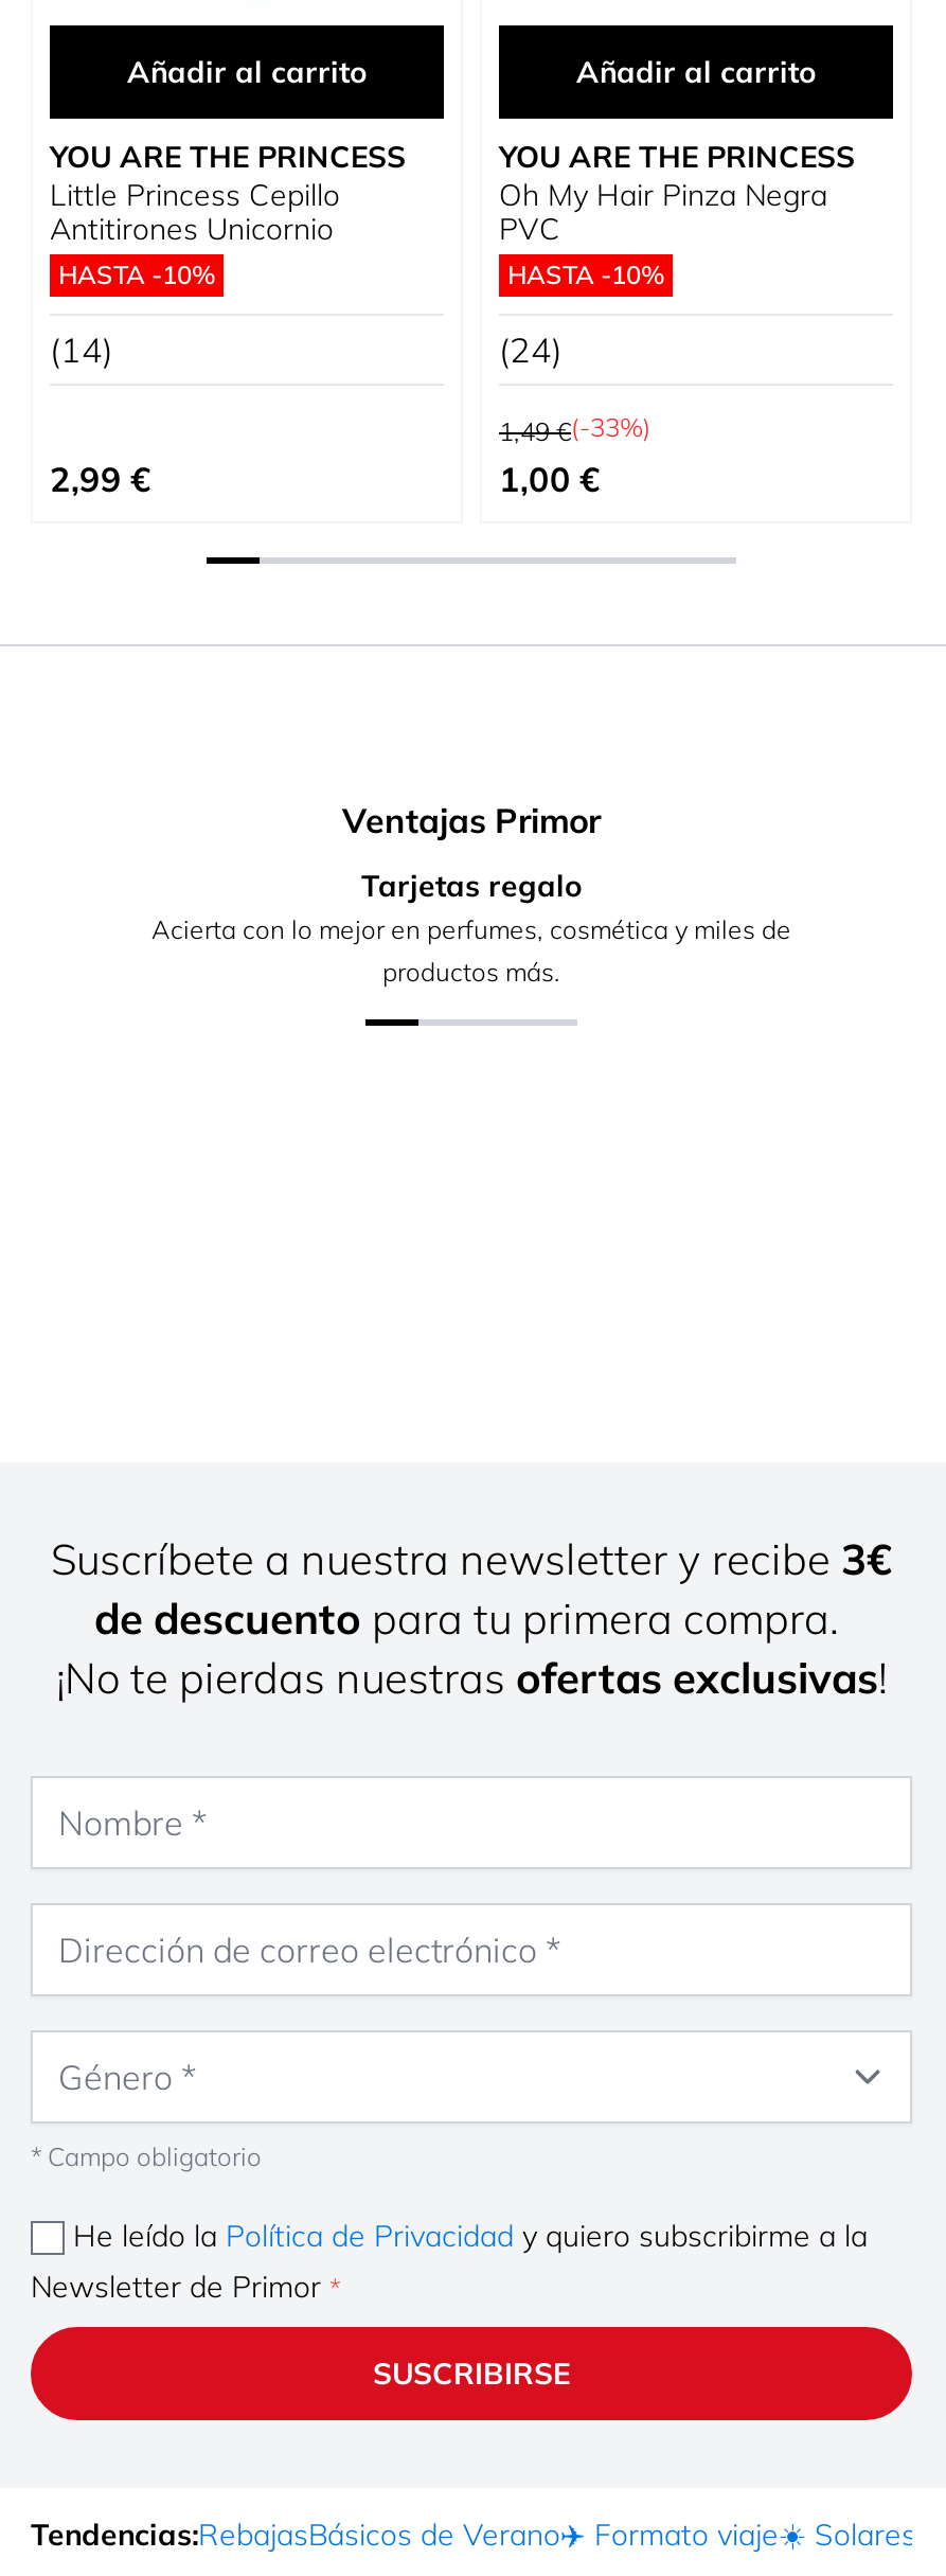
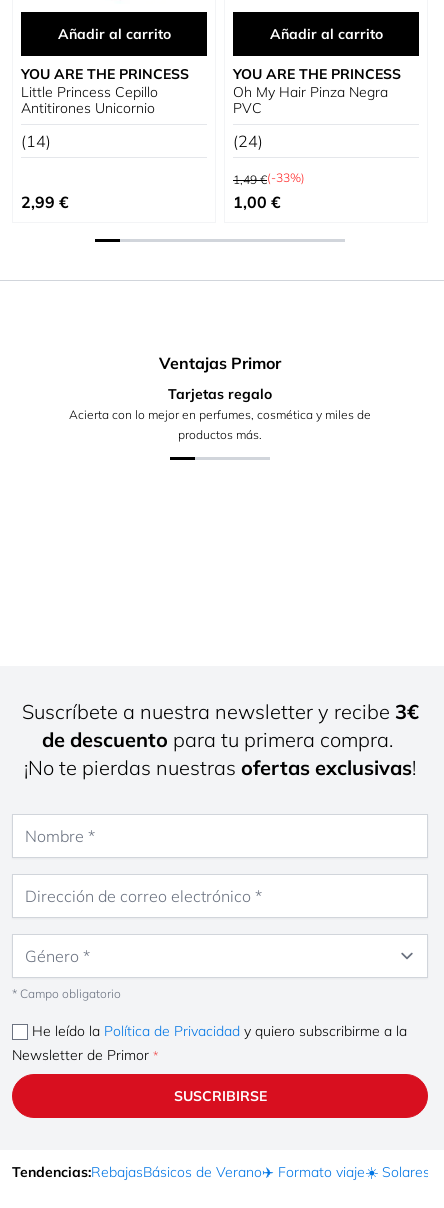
[58,259,215,290] HASTA -10% -> none
[507,259,664,290] HASTA -10% -> none

